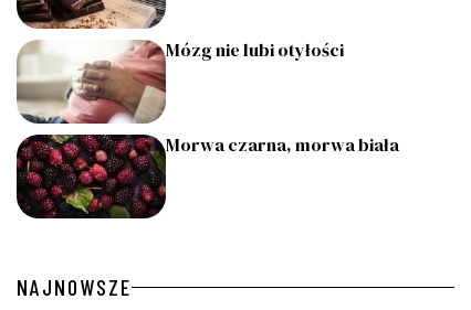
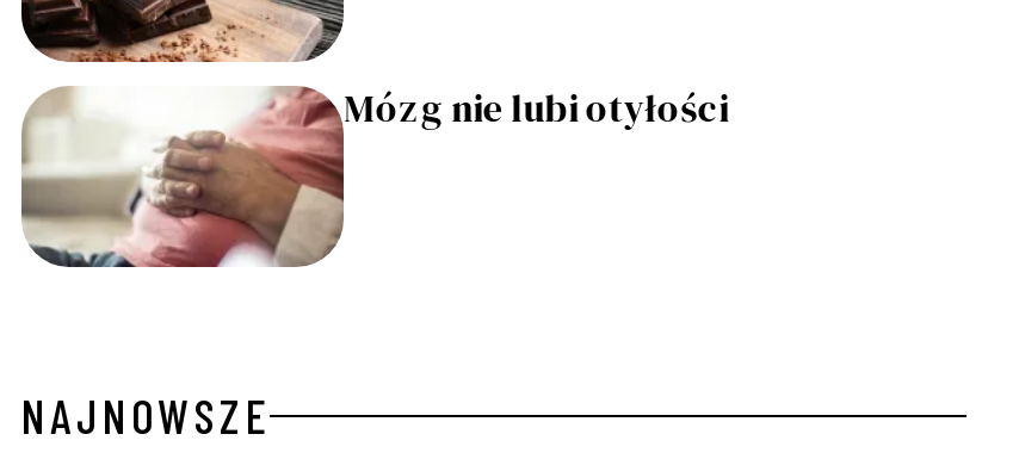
[15,132,399,220] [image] | Morwa czarna, morwa biała -> none

